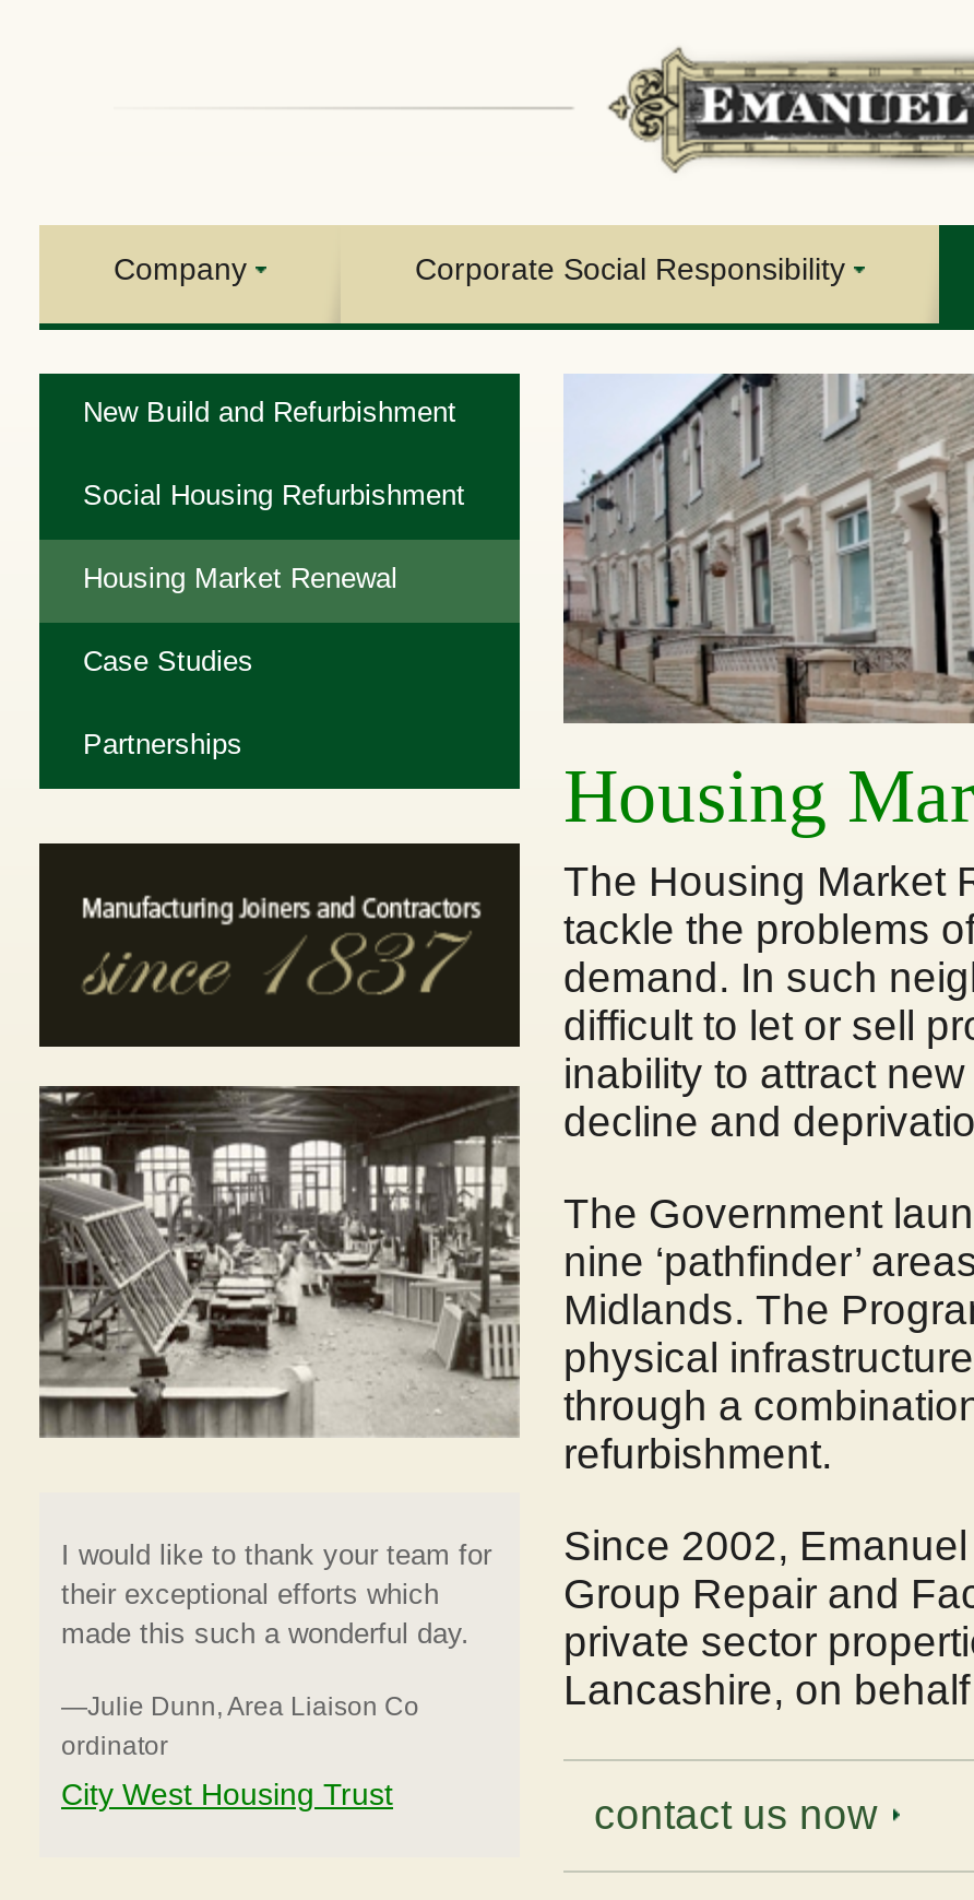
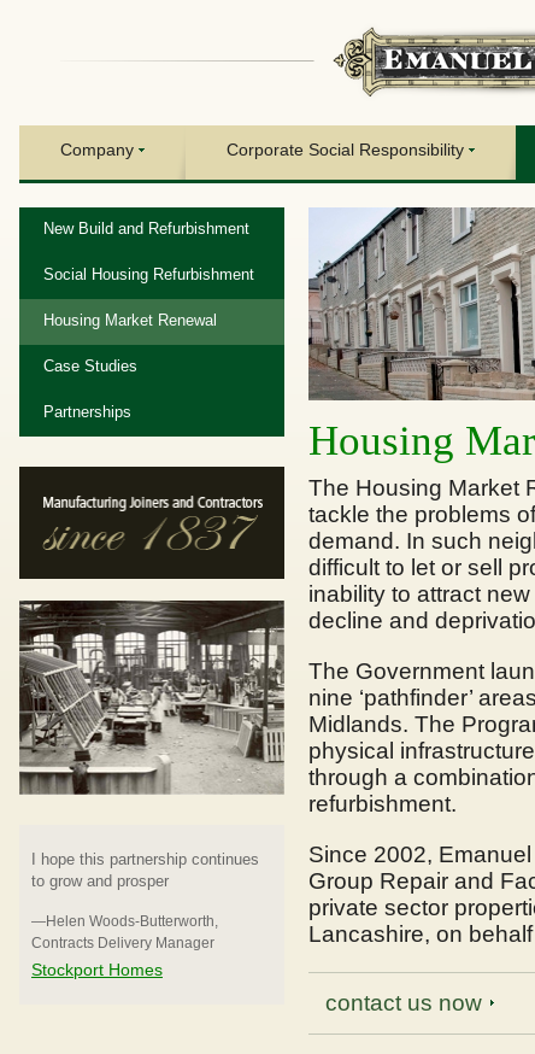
[61,1538,491,1649] I would like to thank your team for | their exceptional efforts which | made this such a wonderful day. -> [31,850,259,890] I hope this partnership continues | to grow and prosper
[61,1691,419,1811] —Julie Dunn, Area Liaison Co | ordinator | City West Housing Trust -> [31,913,218,979] —Helen Woods-Butterworth, | Contracts Delivery Manager | Stockport Homes

